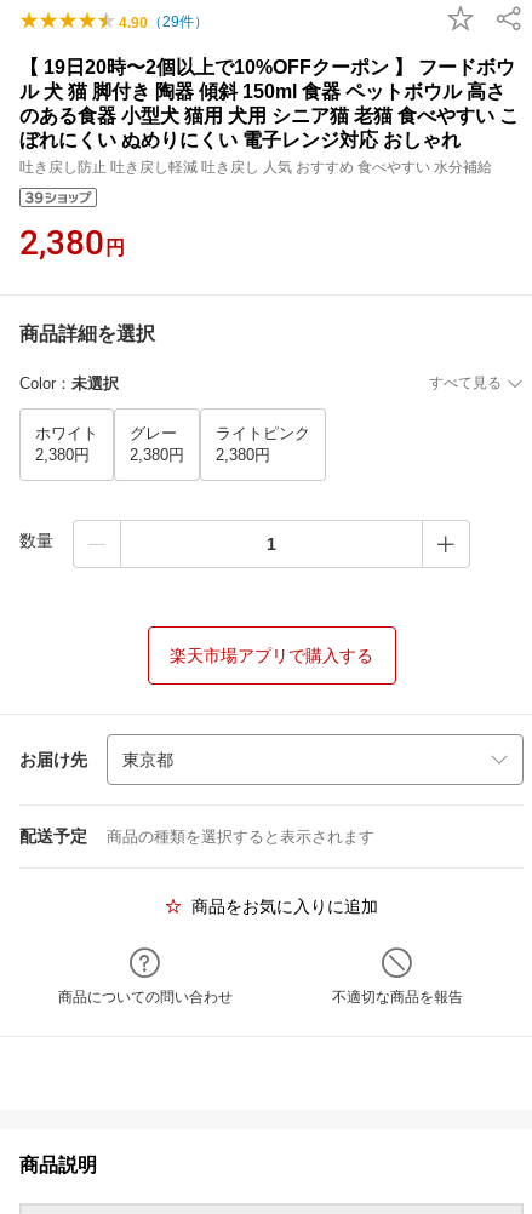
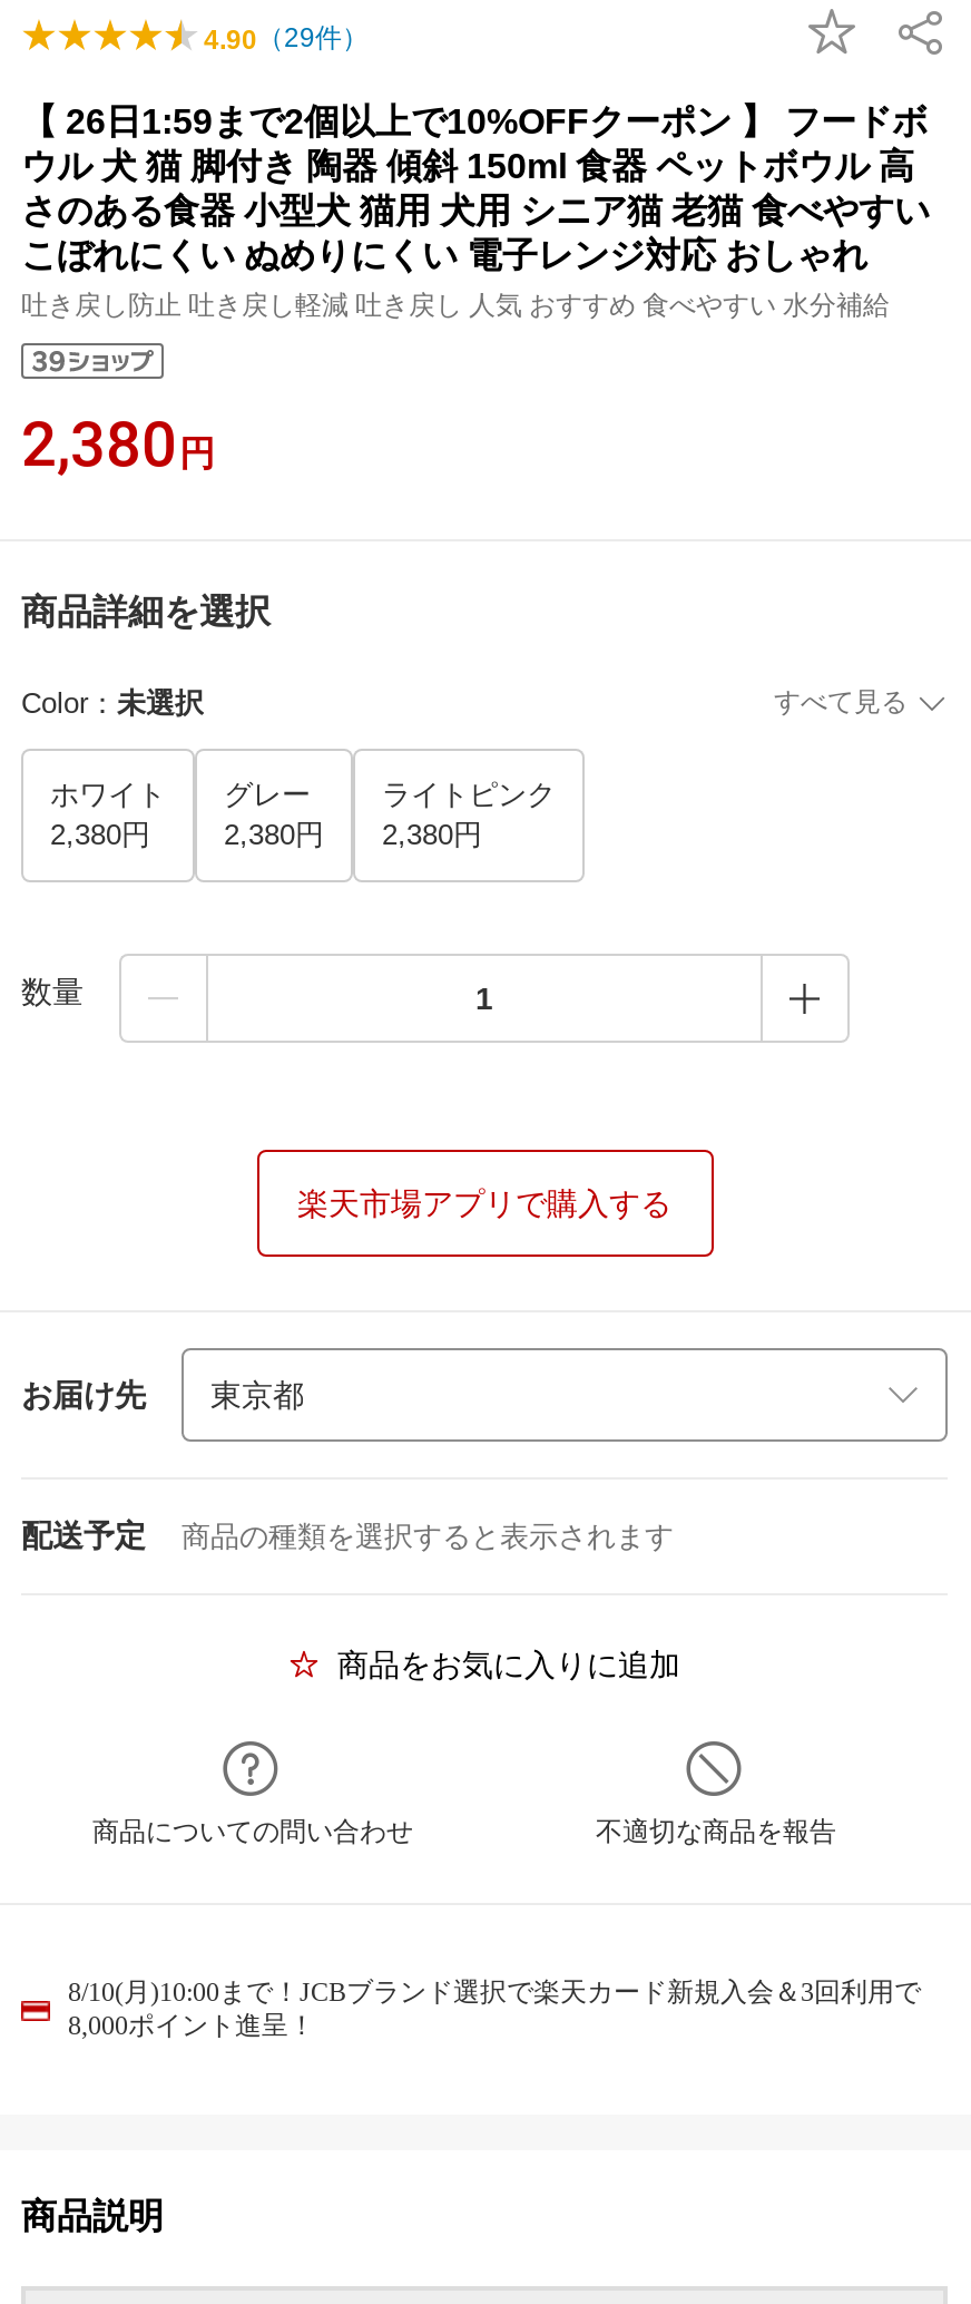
[19,57,519,150] 【 19日20時〜2個以上で10%OFFクーポン 】 フードボウ | ル 犬 猫 脚付き 陶器 傾斜 150ml 食器 ペットボウル 高さ | のある食器 小型犬 猫用 犬用 シニア猫 老猫 食べやすい こ | ぼれにくい ぬめりにくい 電子レンジ対応 おしゃれ -> [21,102,930,274] 【 26日1:59まで2個以上で10%OFFクーポン 】 フードボ | ウル 犬 猫 脚付き 陶器 傾斜 150ml 食器 ペットボウル 高 | さのある食器 小型犬 猫用 犬用 シニア猫 老猫 食べやすい | こぼれにくい ぬめりにくい 電子レンジ対応 おしゃれ
none -> [68,1976,921,2041] 8/10(月)10:00まで！JCBブランド選択で楽天カード新規入会＆3回利用で | 8,000ポイント進呈！

